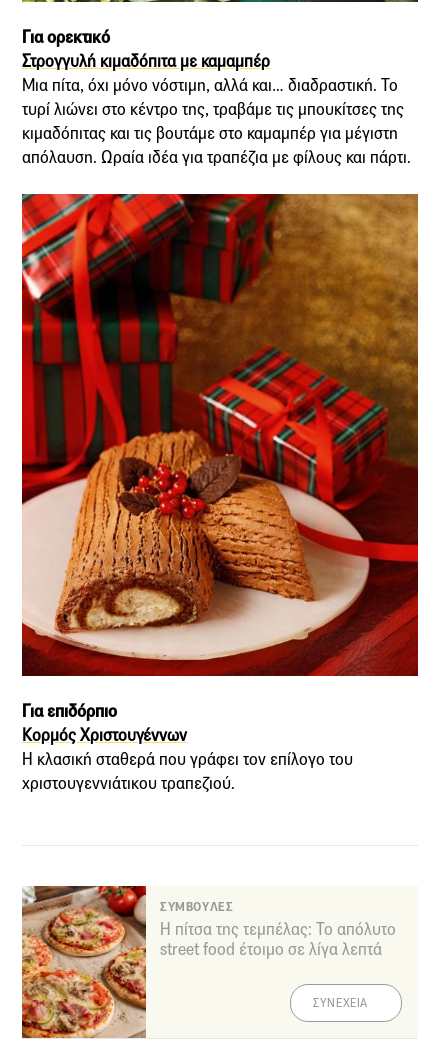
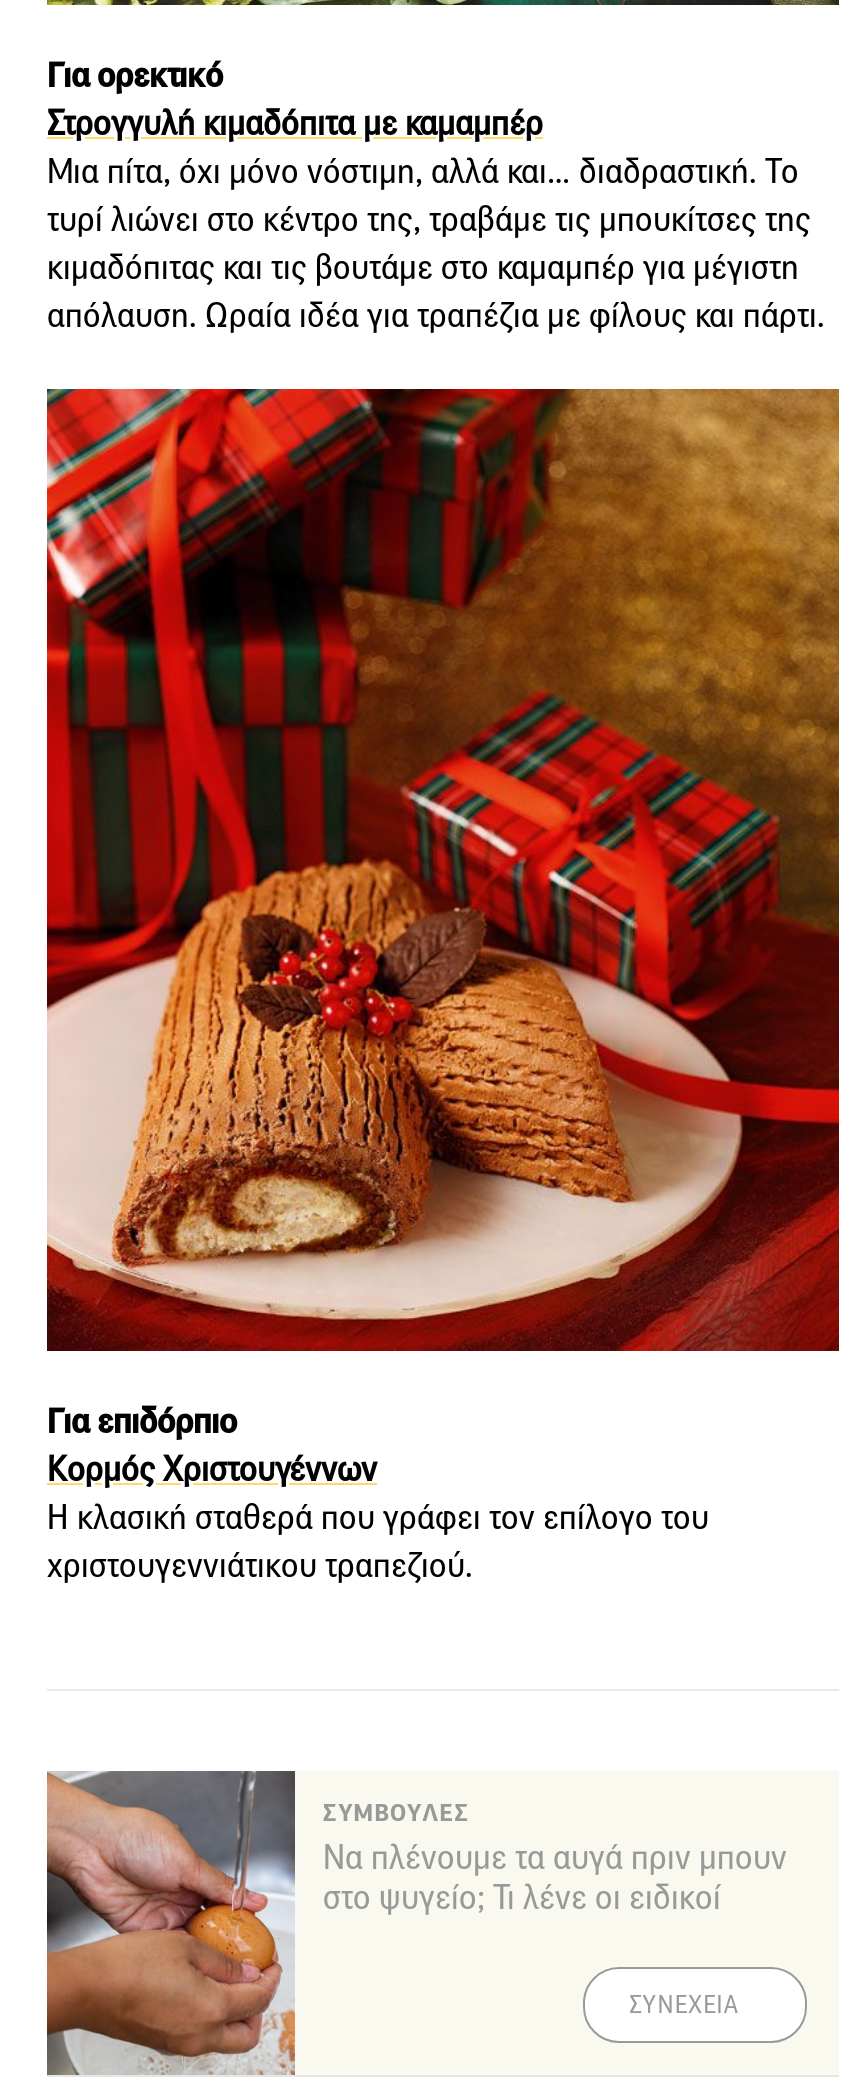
[21,885,396,1039] [image] | Η πίτσα της τεμπέλας: Το απόλυτο | street food έτοιμο σε λίγα λεπτά -> [45,1768,787,2074] [image] | Να πλένουμε τα αυγά πριν μπουν | στο ψυγείο; Τι λένε οι ειδικοί

